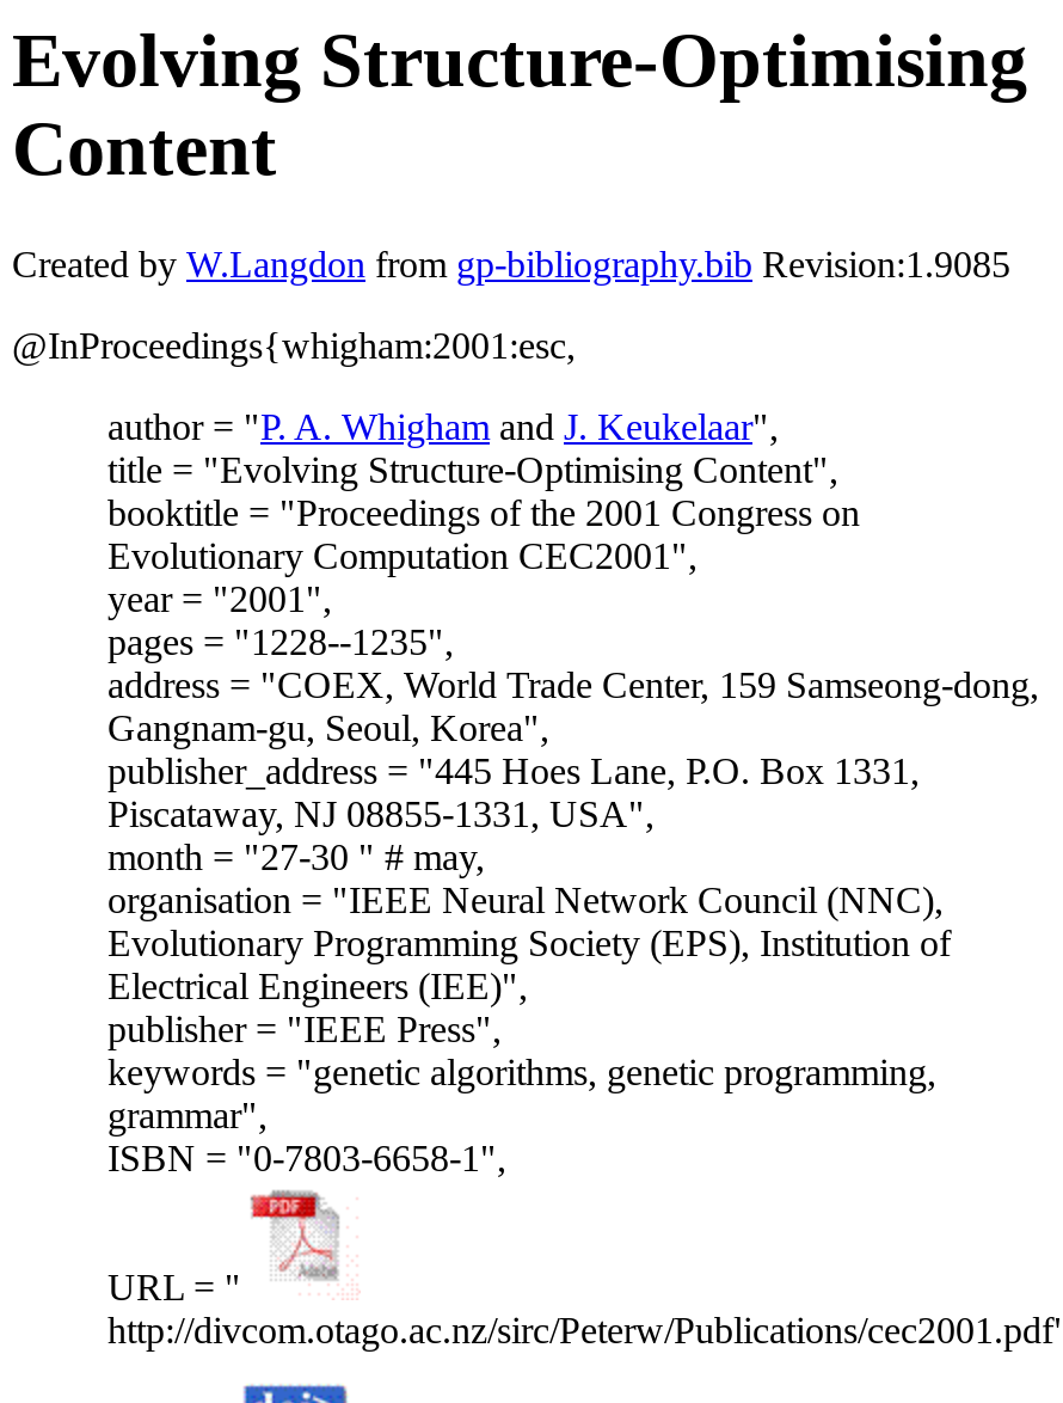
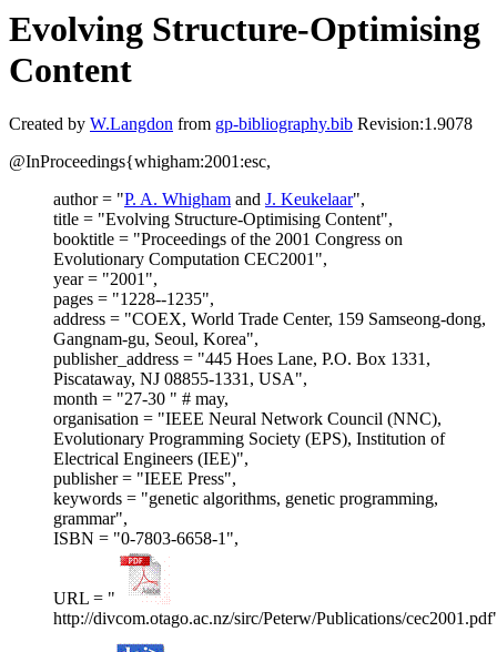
[12,245,1010,285] Created by W.Langdon from gp-bibliography.bib Revision:1.9085 -> [9,115,473,134] Created by W.Langdon from gp-bibliography.bib Revision:1.9078

